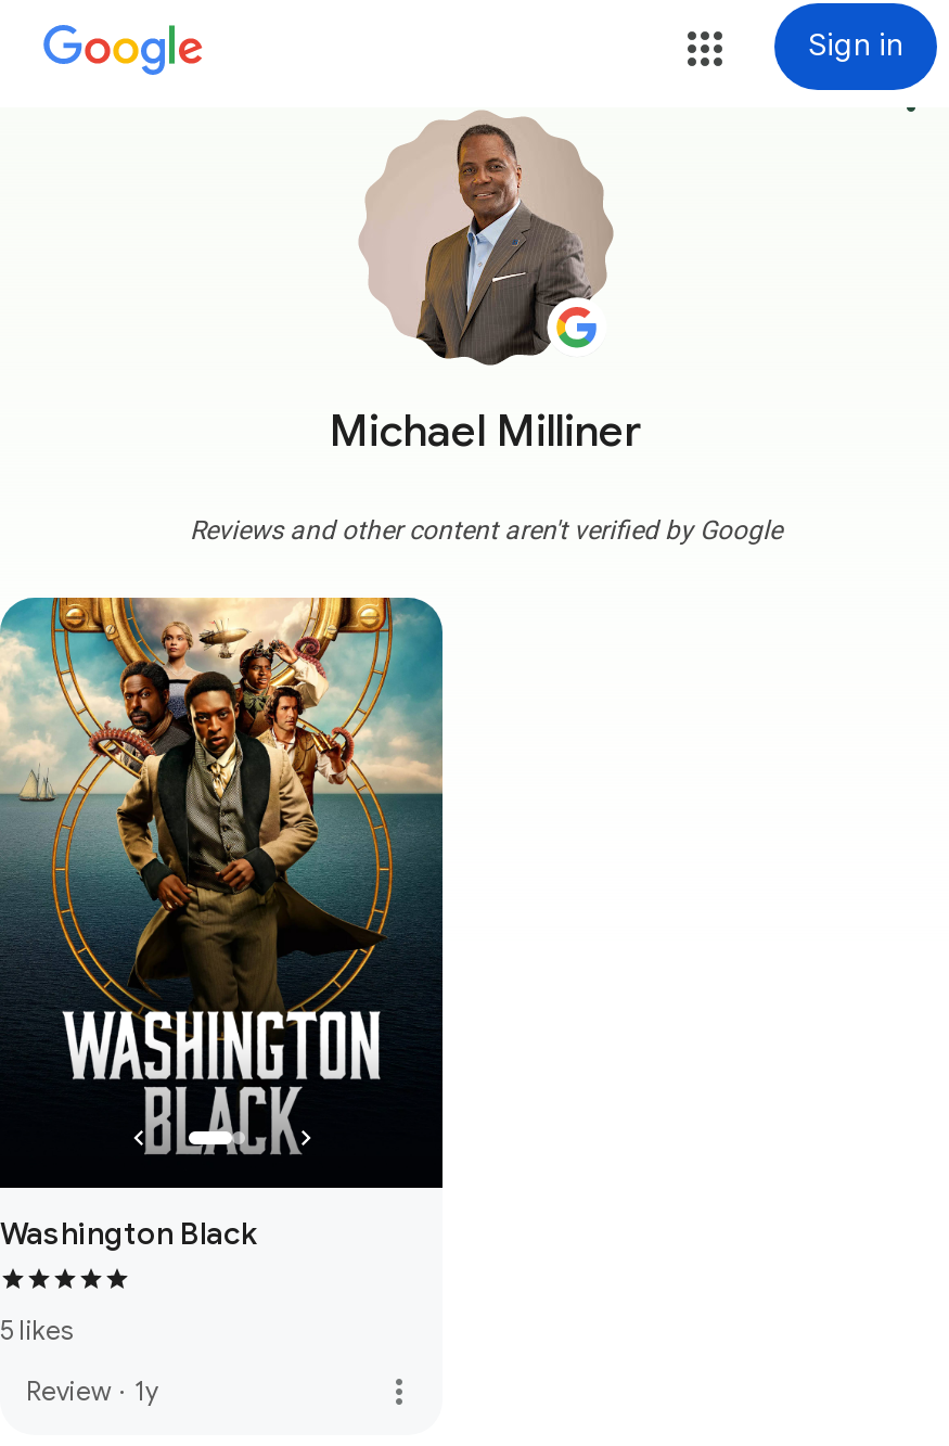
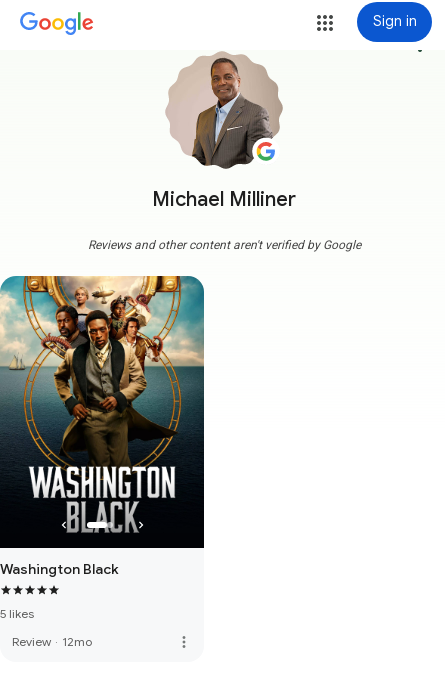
[26,1374,158,1407] Review · 1y -> [12,634,92,649] Review · 12mo

